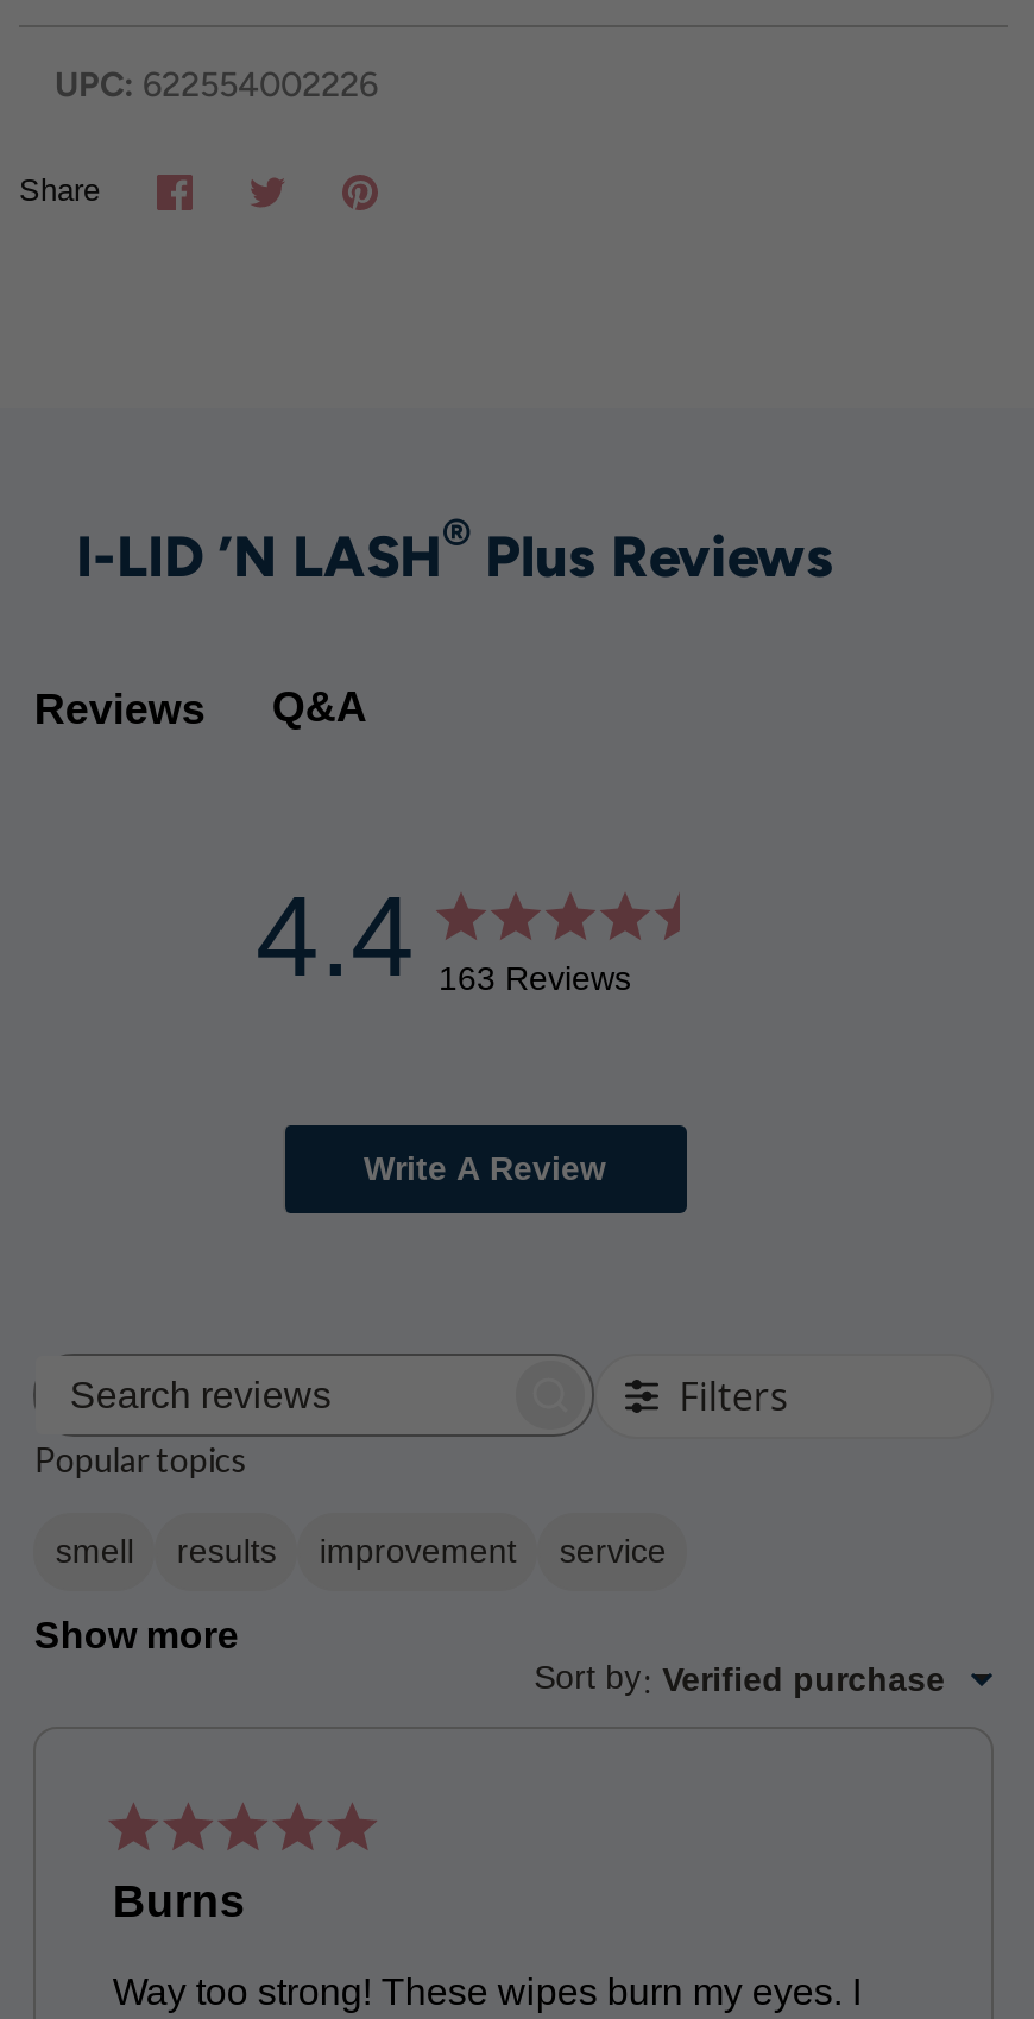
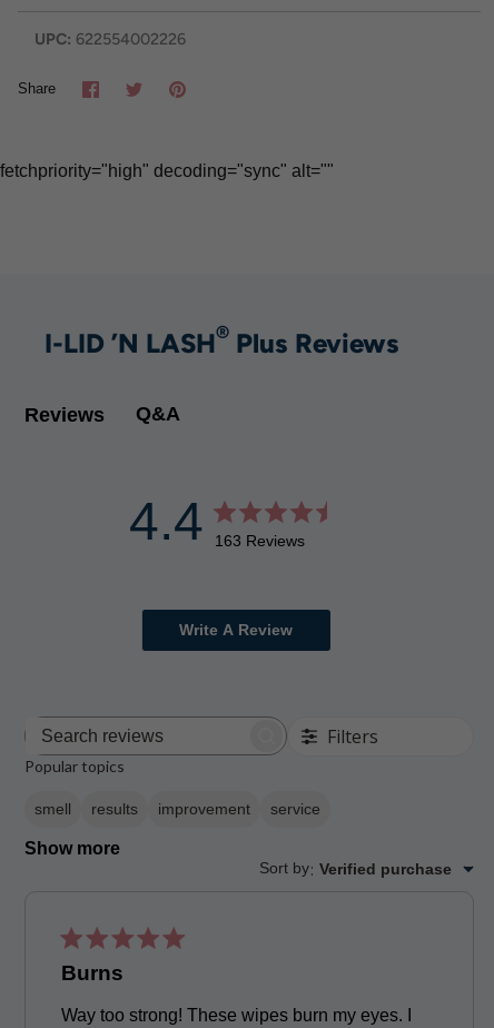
none -> [0,162,334,181] fetchpriority="high" decoding="sync" alt=""

